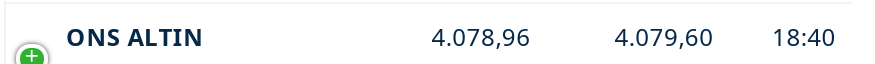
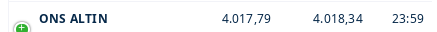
[431,20,531,54] 4.078,96 -> [222,10,271,27] 4.017,79
[614,20,714,54] 4.079,60 -> [313,10,363,27] 4.018,34
[772,20,836,54] 18:40 -> [392,10,424,27] 23:59

